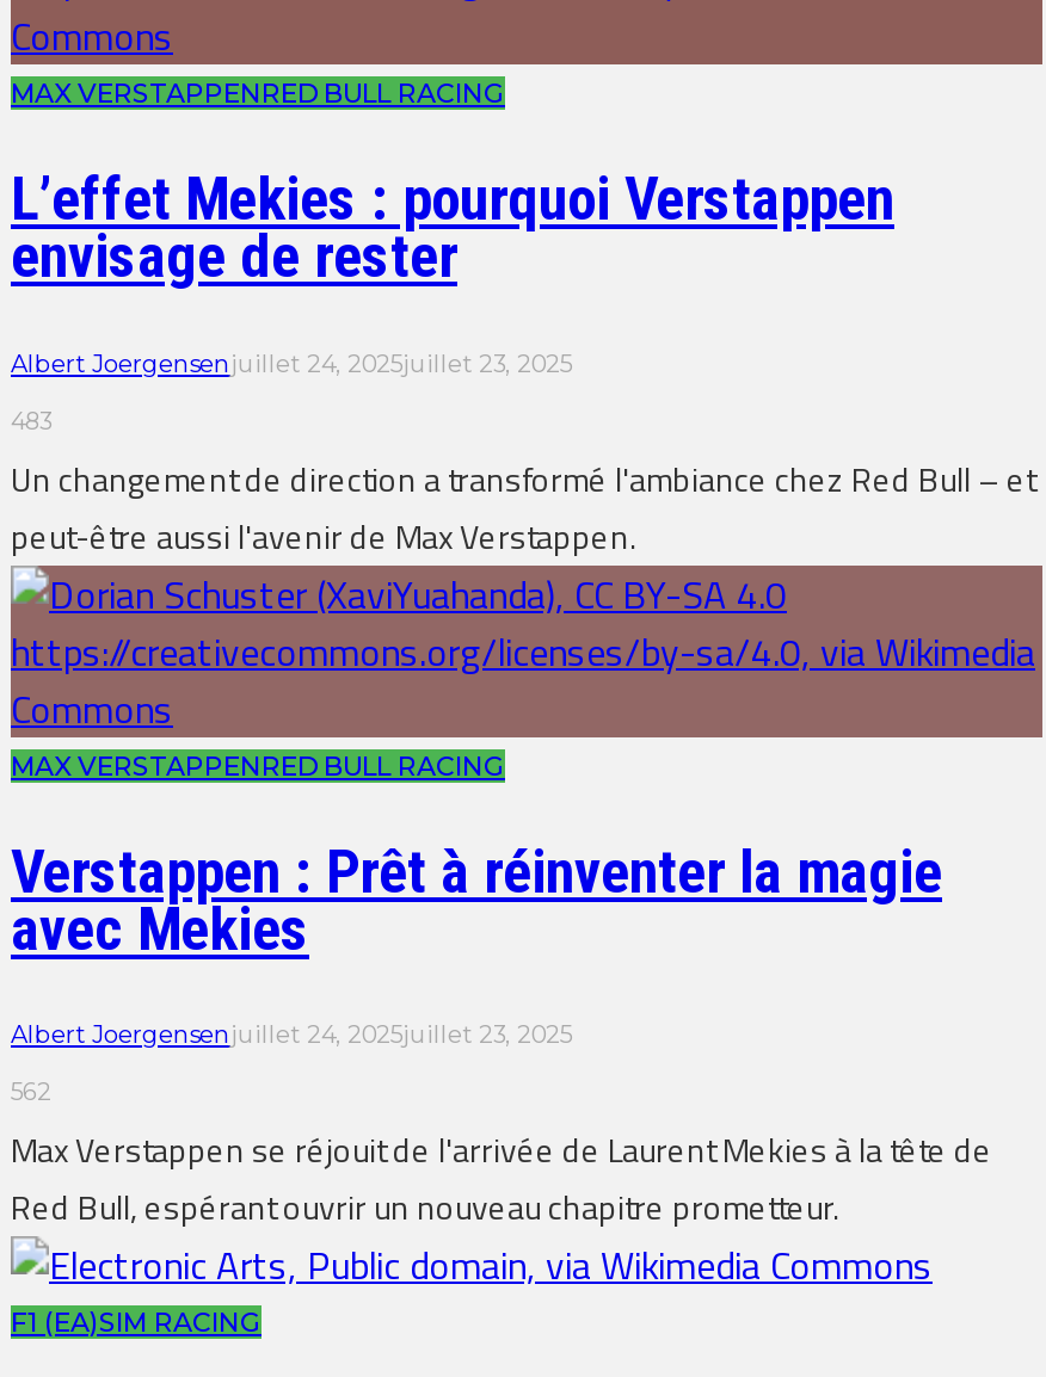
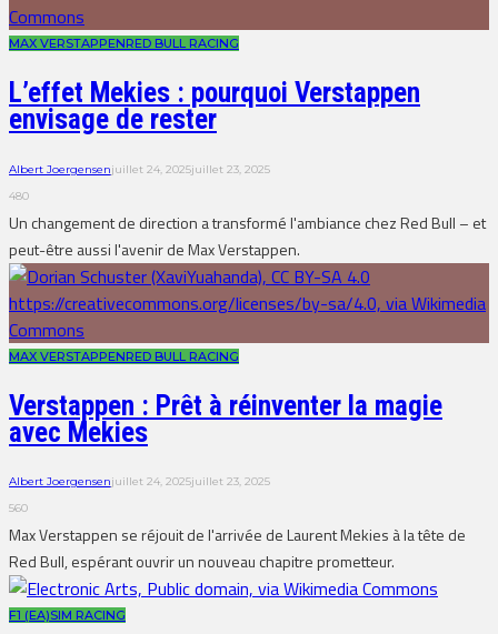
[11,405,51,436] 483 -> [9,189,29,203] 480
[11,1077,51,1108] 562 -> [9,501,28,516] 560

